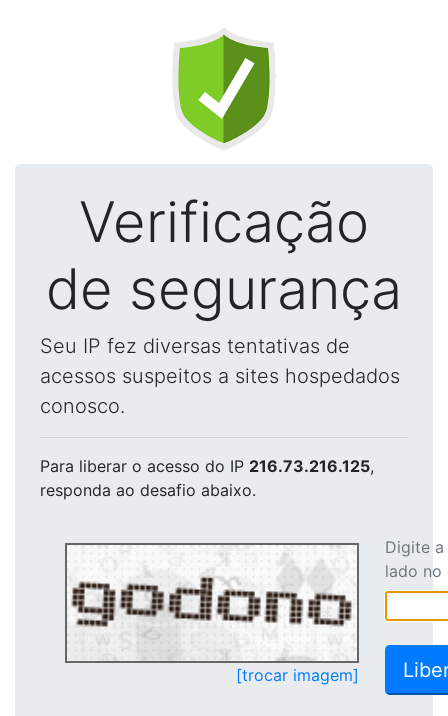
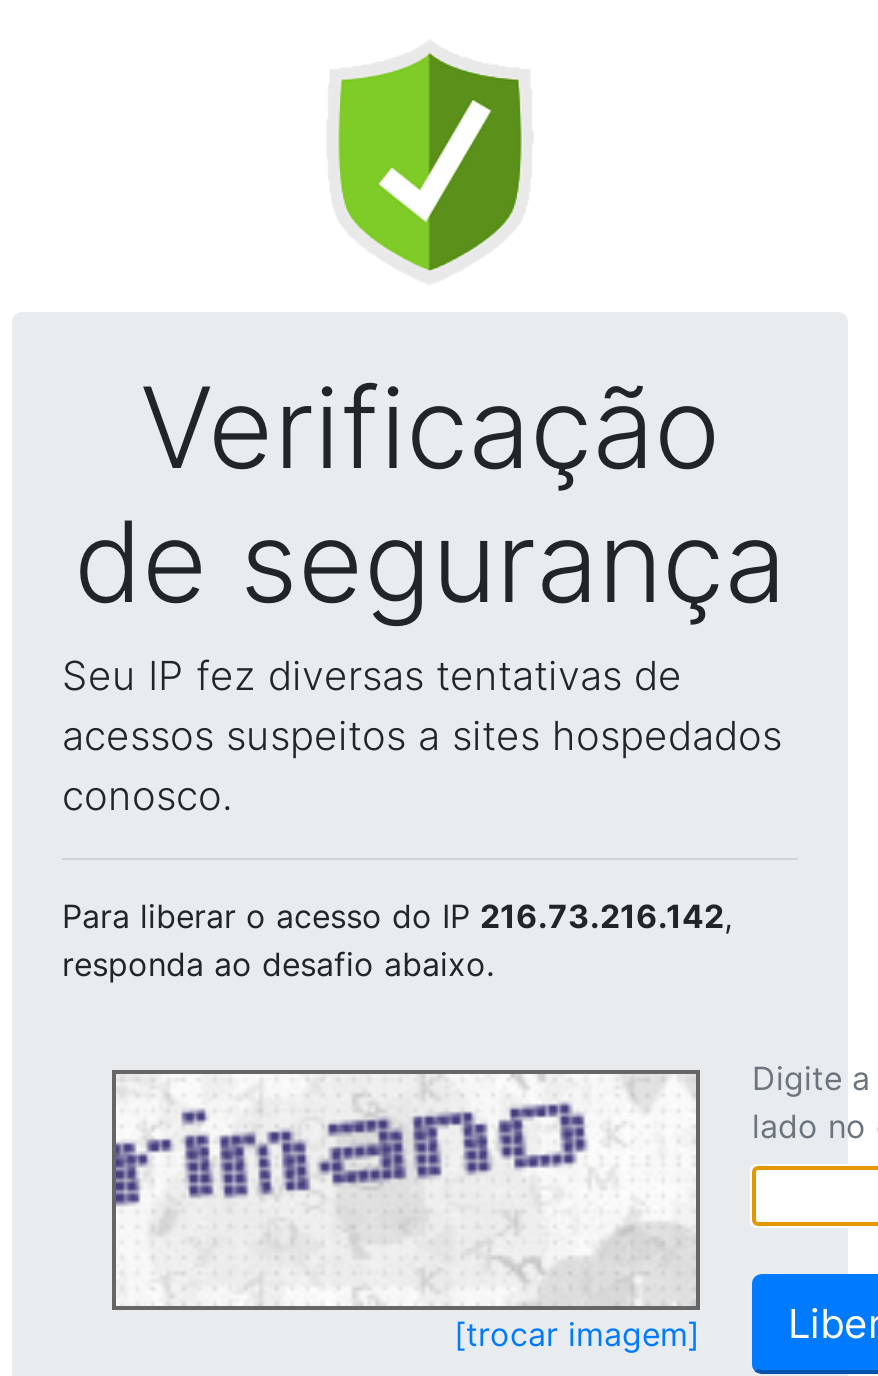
[40,456,374,476] Para liberar o acesso do IP 216.73.216.125, -> [62,896,732,936] Para liberar o acesso do IP 216.73.216.142,
[67,547,353,659] [image] -> [114,1080,686,1302] [image]

